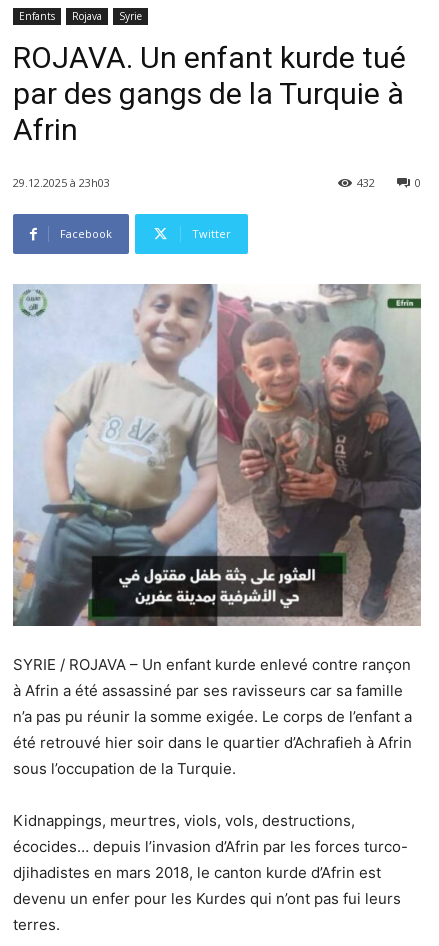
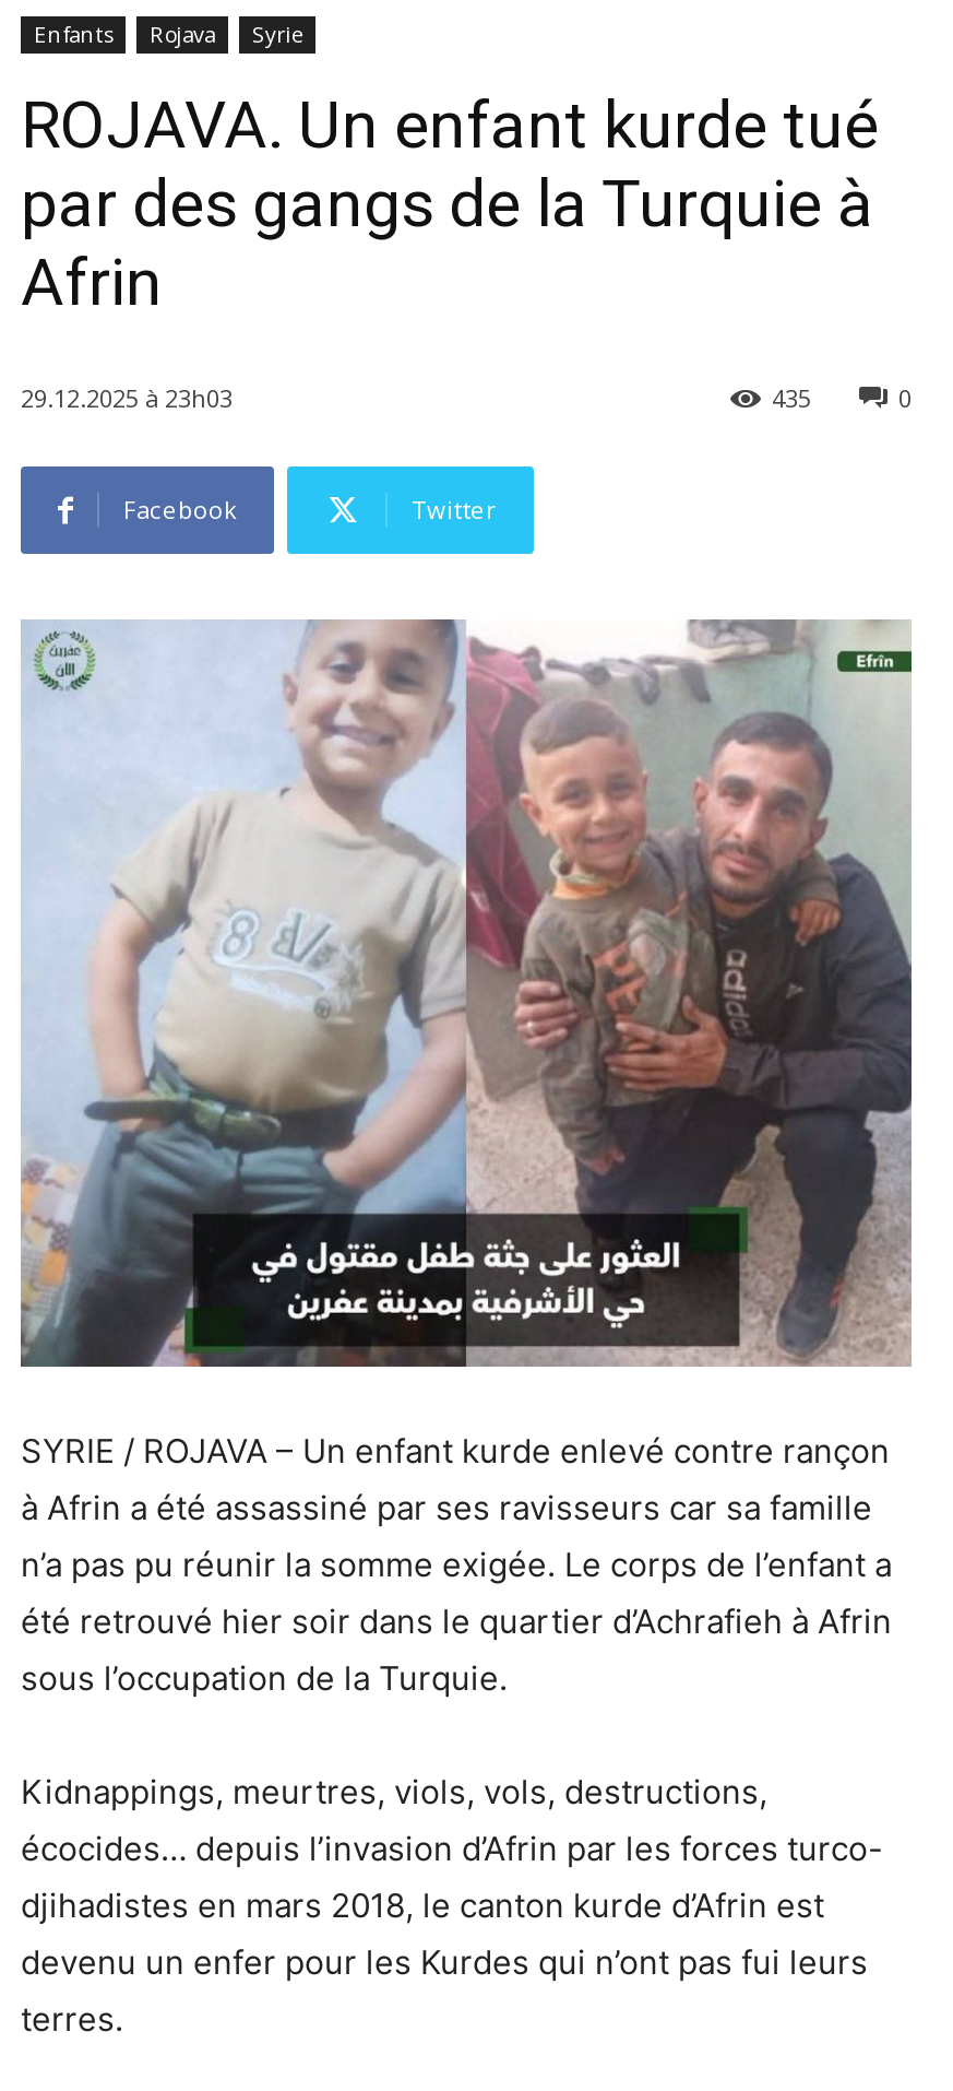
[357,175,375,190] 432 -> [772,381,811,414] 435

